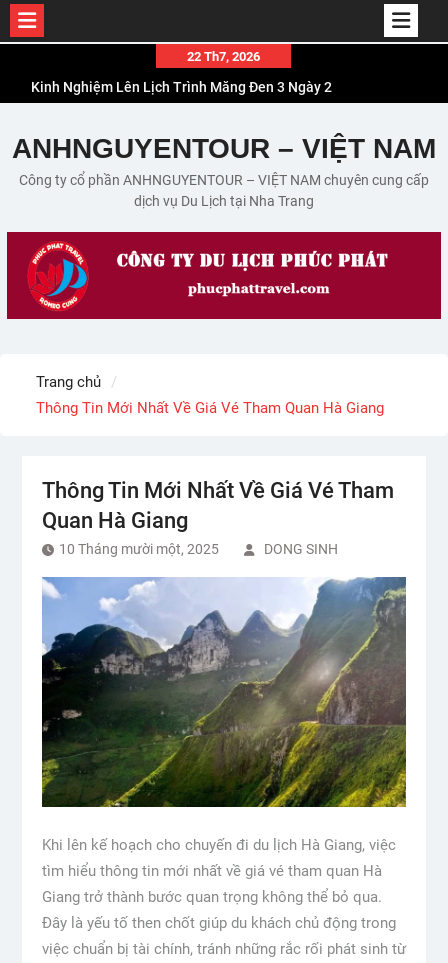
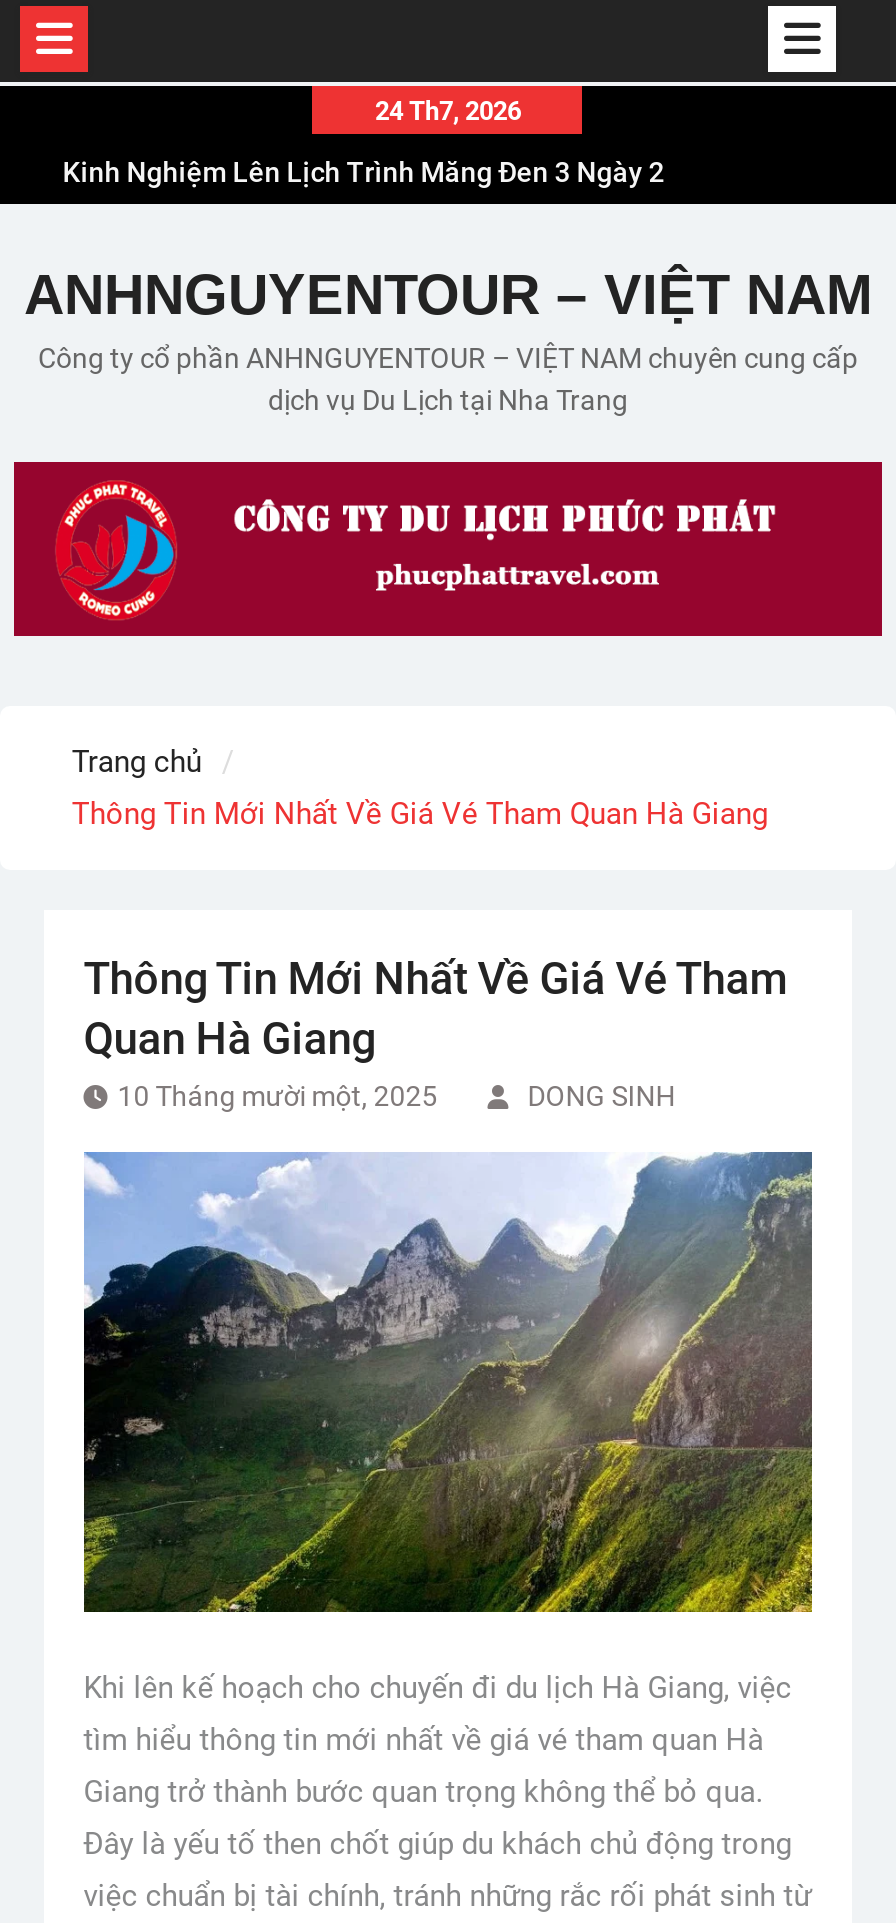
[187,49,260,64] 22 Th7, 2026 -> [375,96,521,126] 24 Th7, 2026

